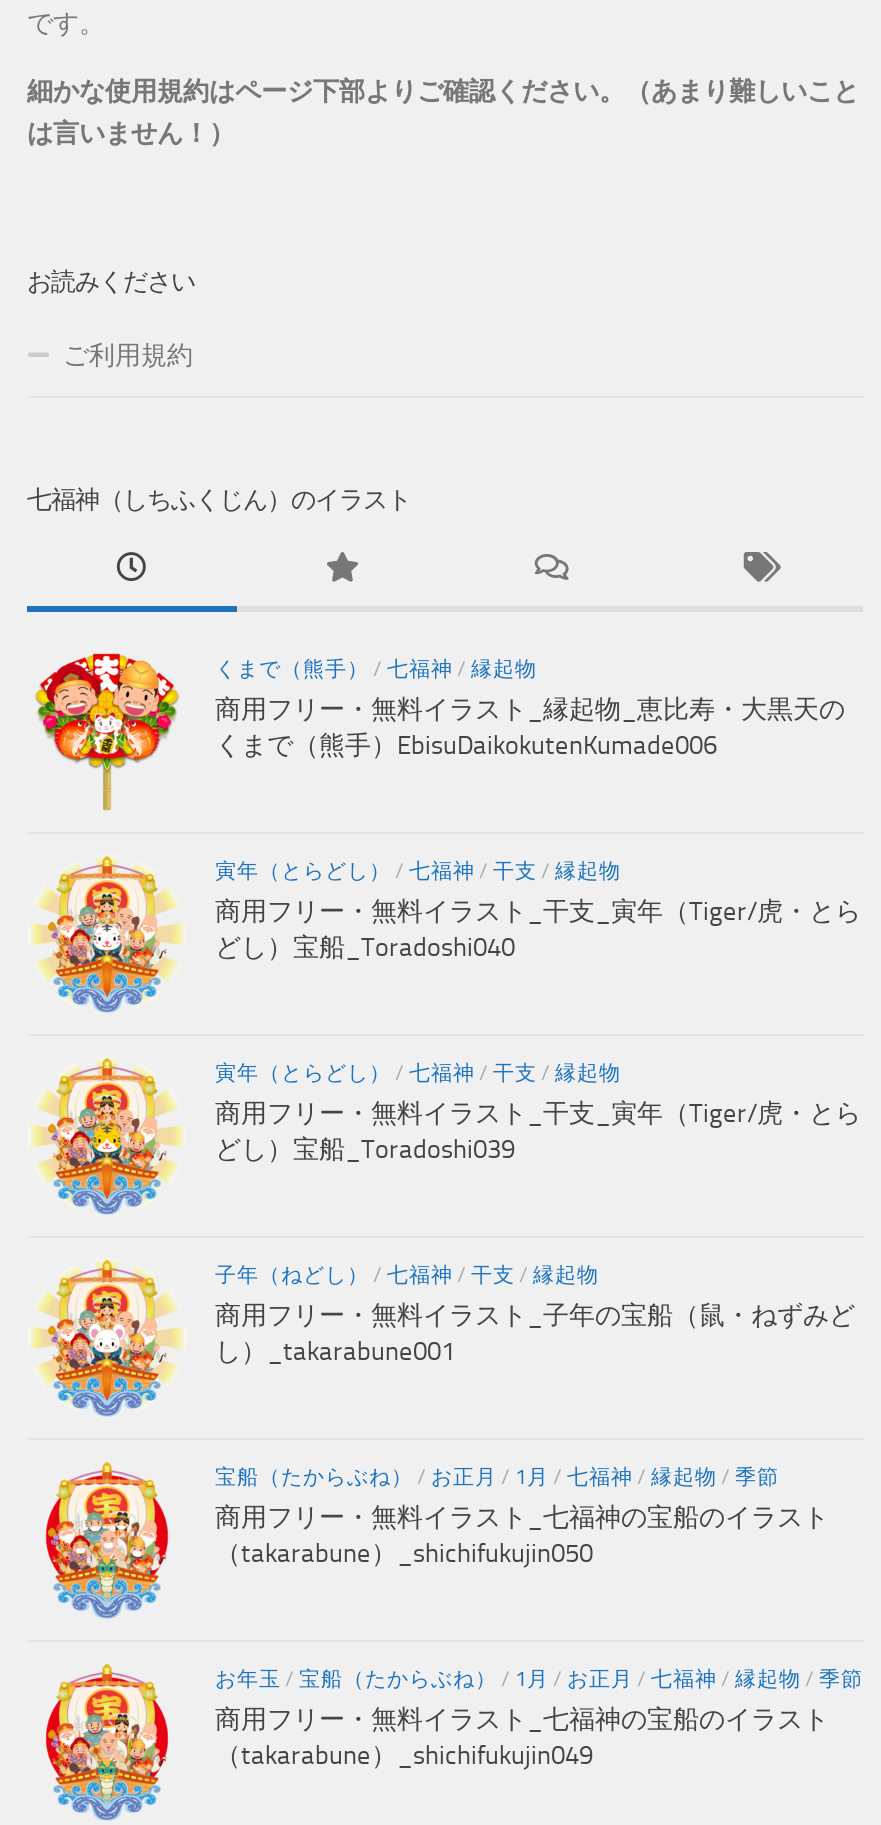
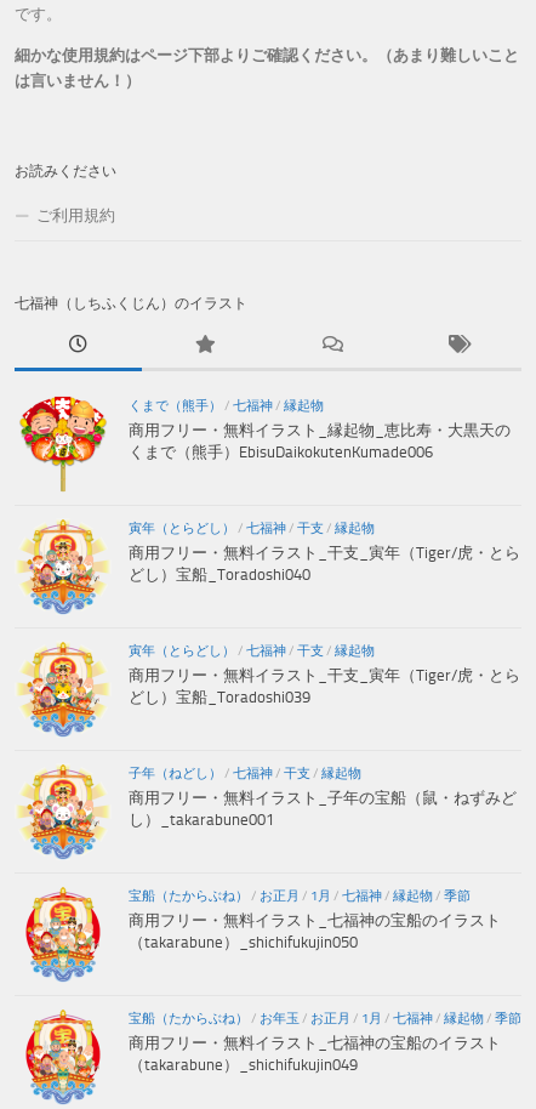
[215,1666,863,1692] お年玉/宝船（たからぶね）/ 1月/お正月/七福神/縁起物/季節 -> [129,1011,521,1027] 宝船（たからぶね）/お年玉/お正月/ 1月/七福神/縁起物/季節

